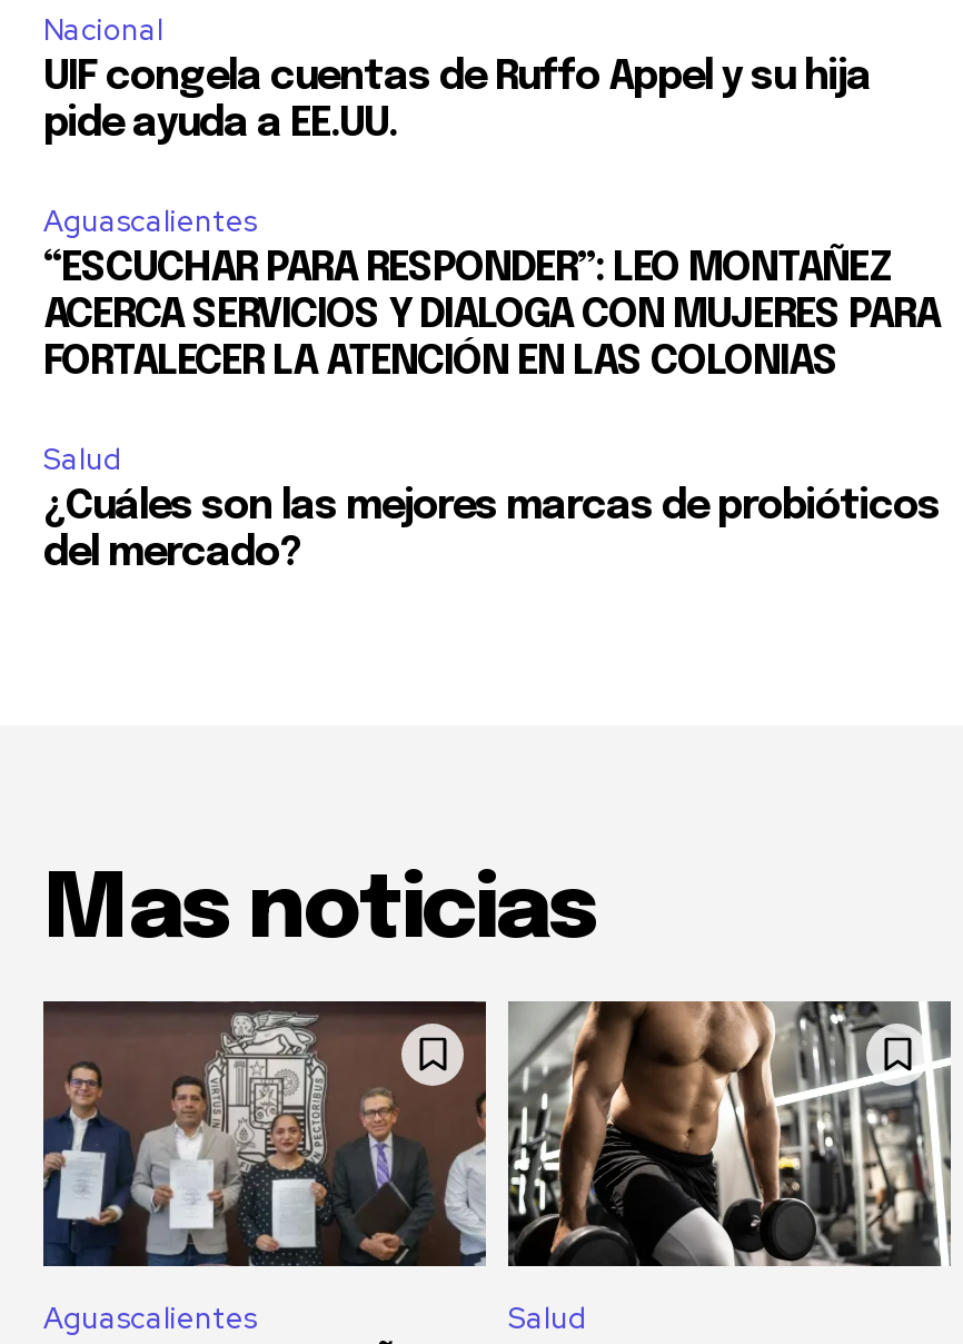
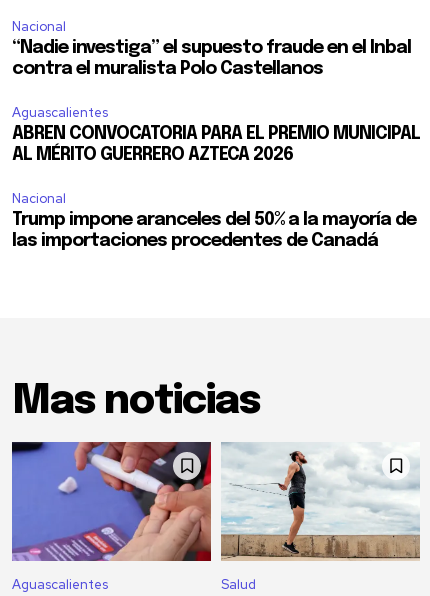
[43,57,871,144] UIF congela cuentas de Ruffo Appel y su hija | pide ayuda a EE.UU. -> [12,39,411,78] “Nadie investiga” el supuesto fraude en el Inbal | contra el muralista Polo Castellanos
[43,249,940,382] “ESCUCHAR PARA RESPONDER”: LEO MONTAÑEZ | ACERCA SERVICIOS Y DIALOGA CON MUJERES PARA | FORTALECER LA ATENCIÓN EN LAS COLONIAS -> [12,125,420,164] ABREN CONVOCATORIA PARA EL PREMIO MUNICIPAL | AL MÉRITO GUERRERO AZTECA 2026
[43,440,940,573] Salud | ¿Cuáles son las mejores marcas de probióticos | del mercado? -> [12,190,416,250] Nacional | Trump impone aranceles del 50% a la mayoría de | las importaciones procedentes de Canadá
[41,999,488,1268] [image] -> [11,441,212,562] [image]
[506,999,953,1268] [image] -> [220,442,420,561] [image]

